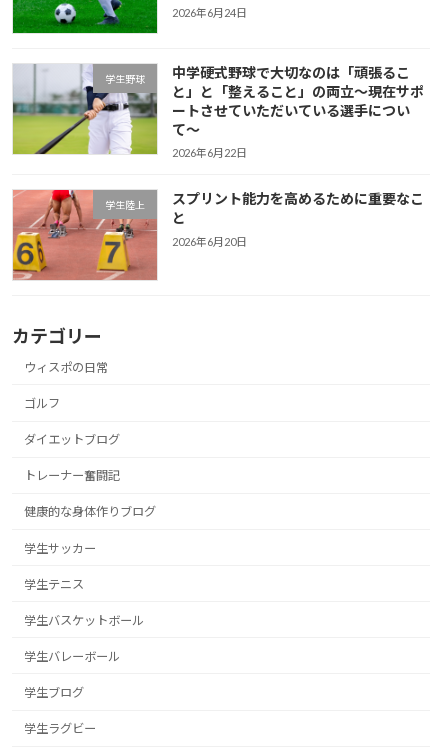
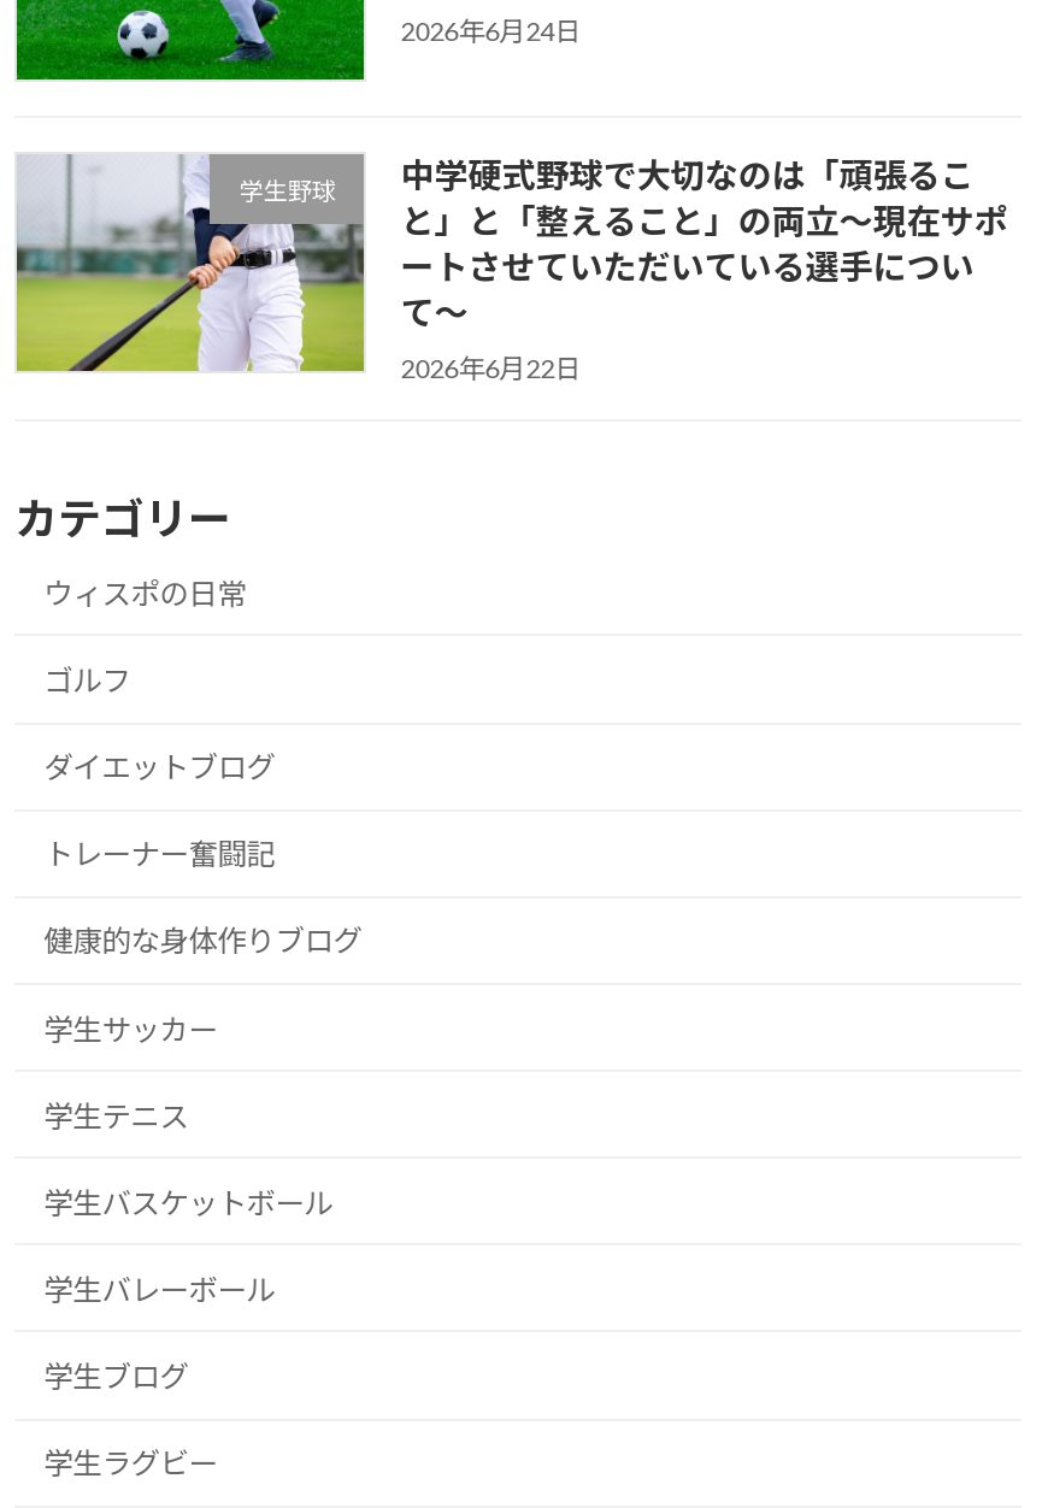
[12,189,424,281] [image] | 学生陸上 | スプリント能力を高めるために重要なこ | と | 2026年6月20日 -> none

